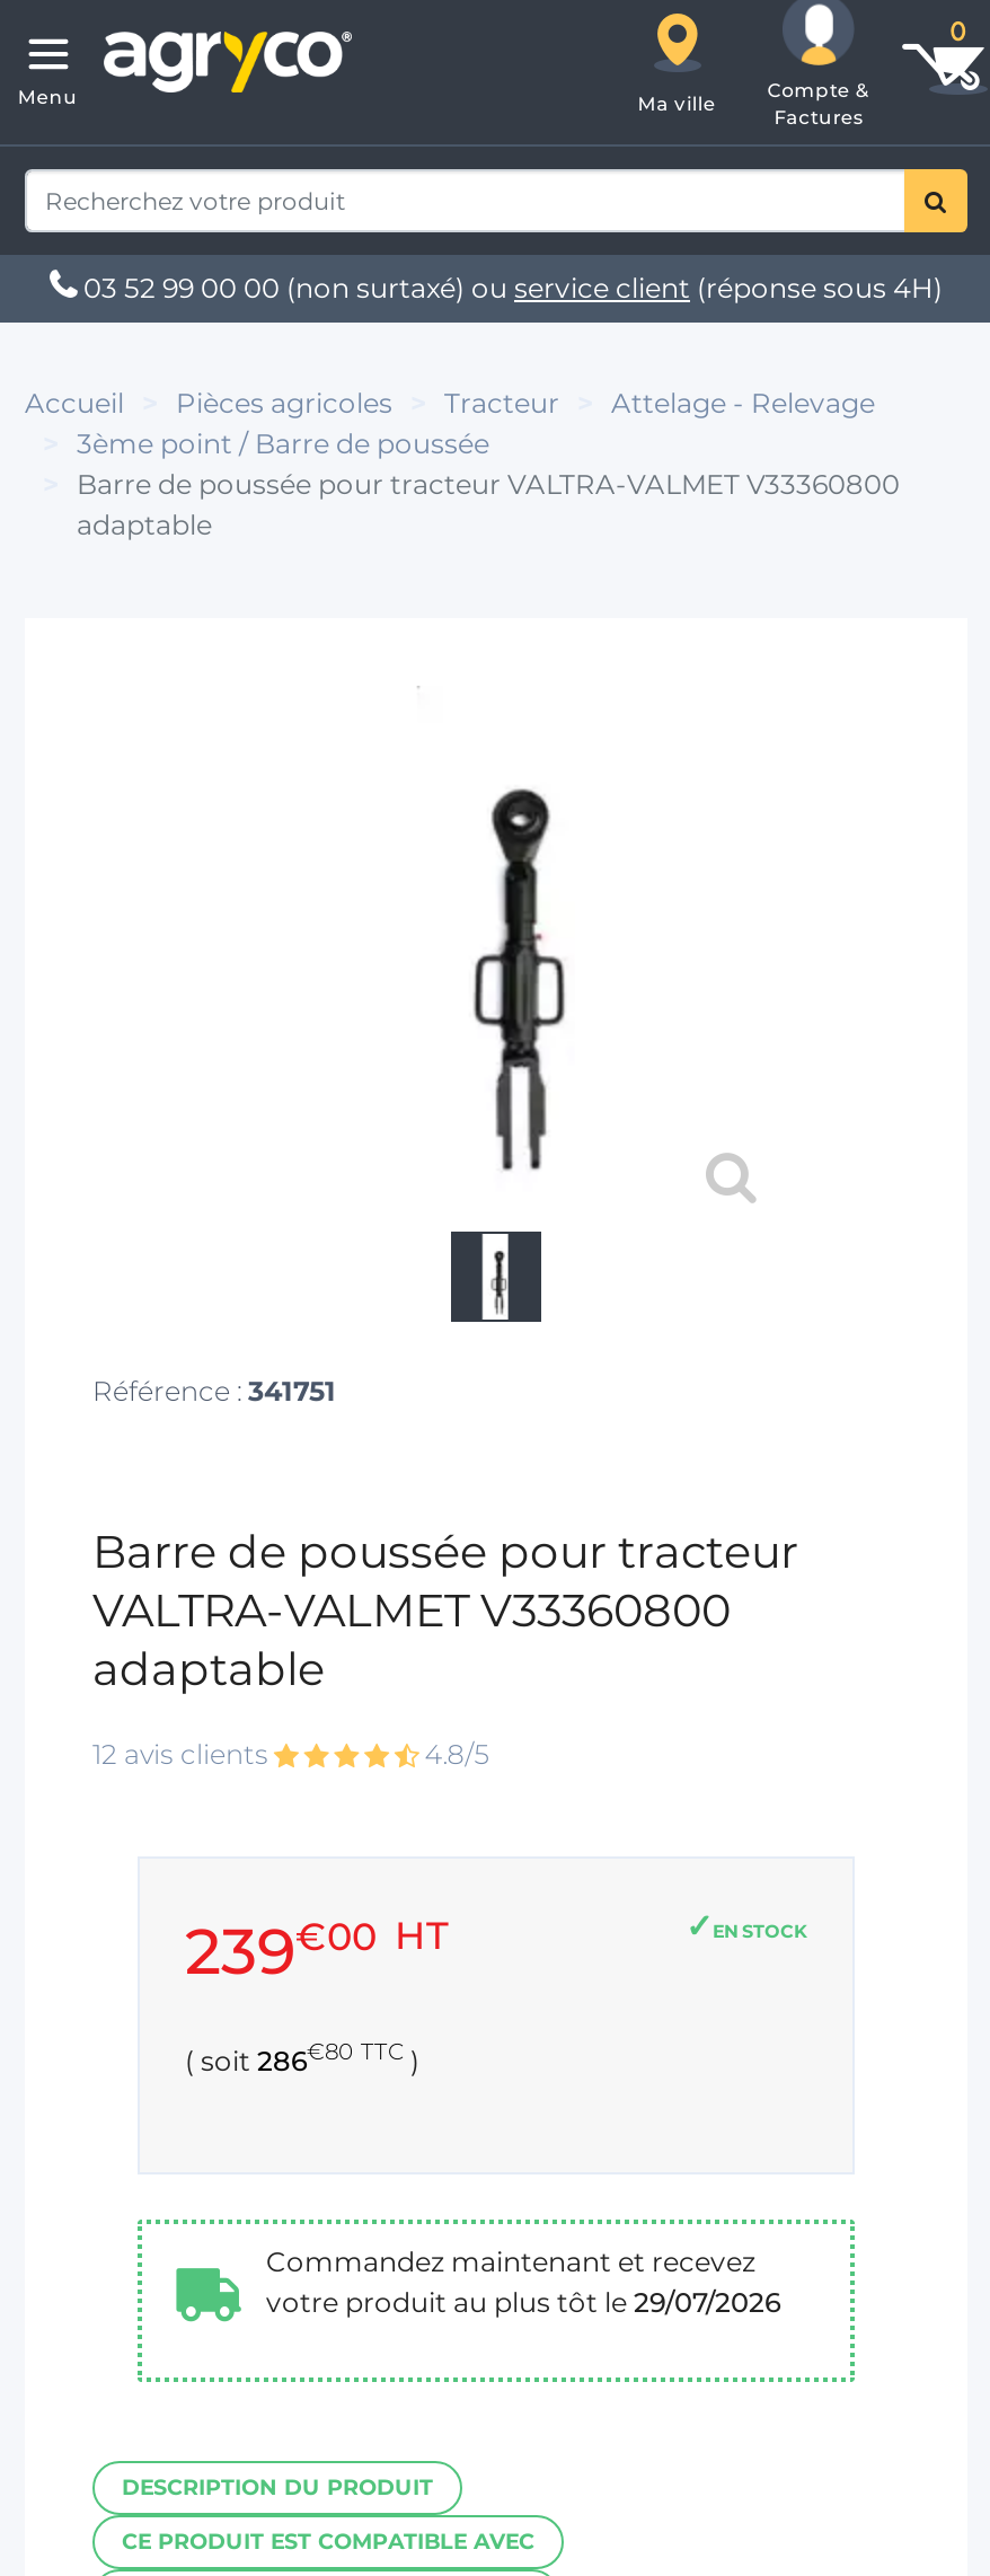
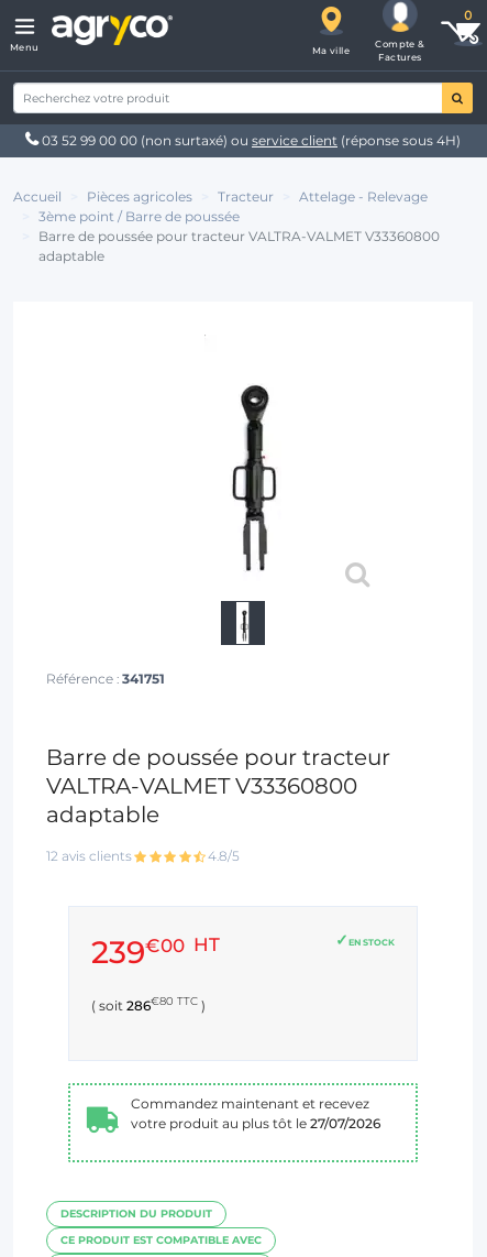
[266,2284,780,2318] votre produit au plus tôt le 29/07/2026 -> [131,1115,380,1131] votre produit au plus tôt le 27/07/2026

